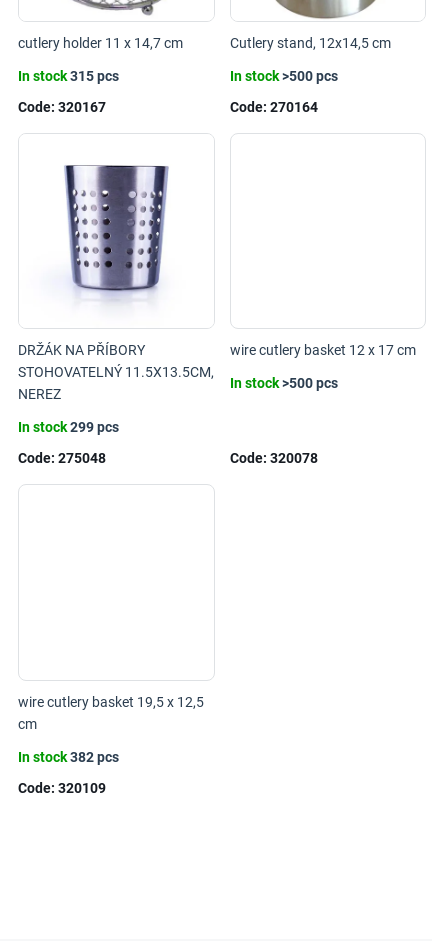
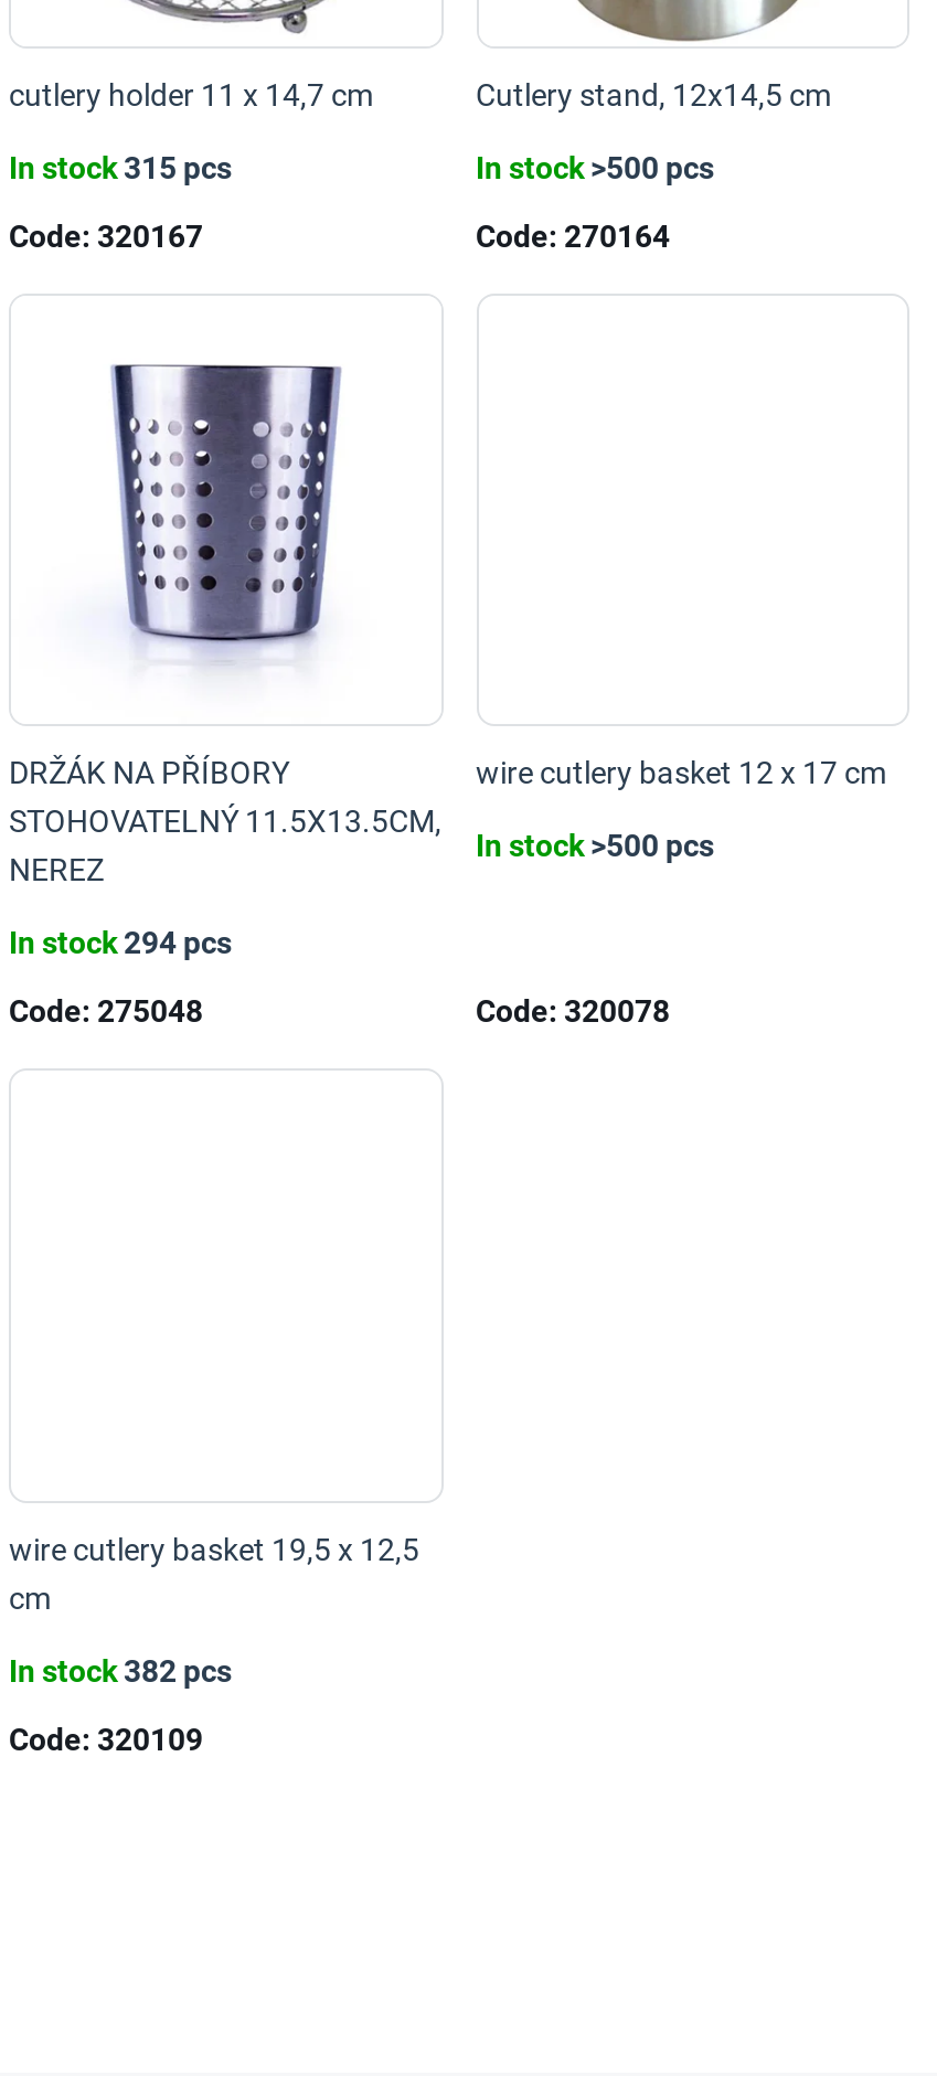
[18,419,119,435] In stock 299 pcs -> [9,925,232,960] In stock 294 pcs

